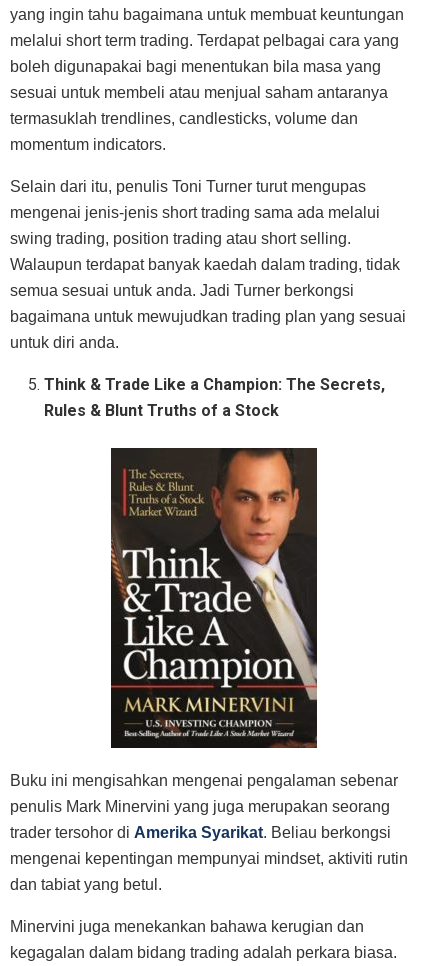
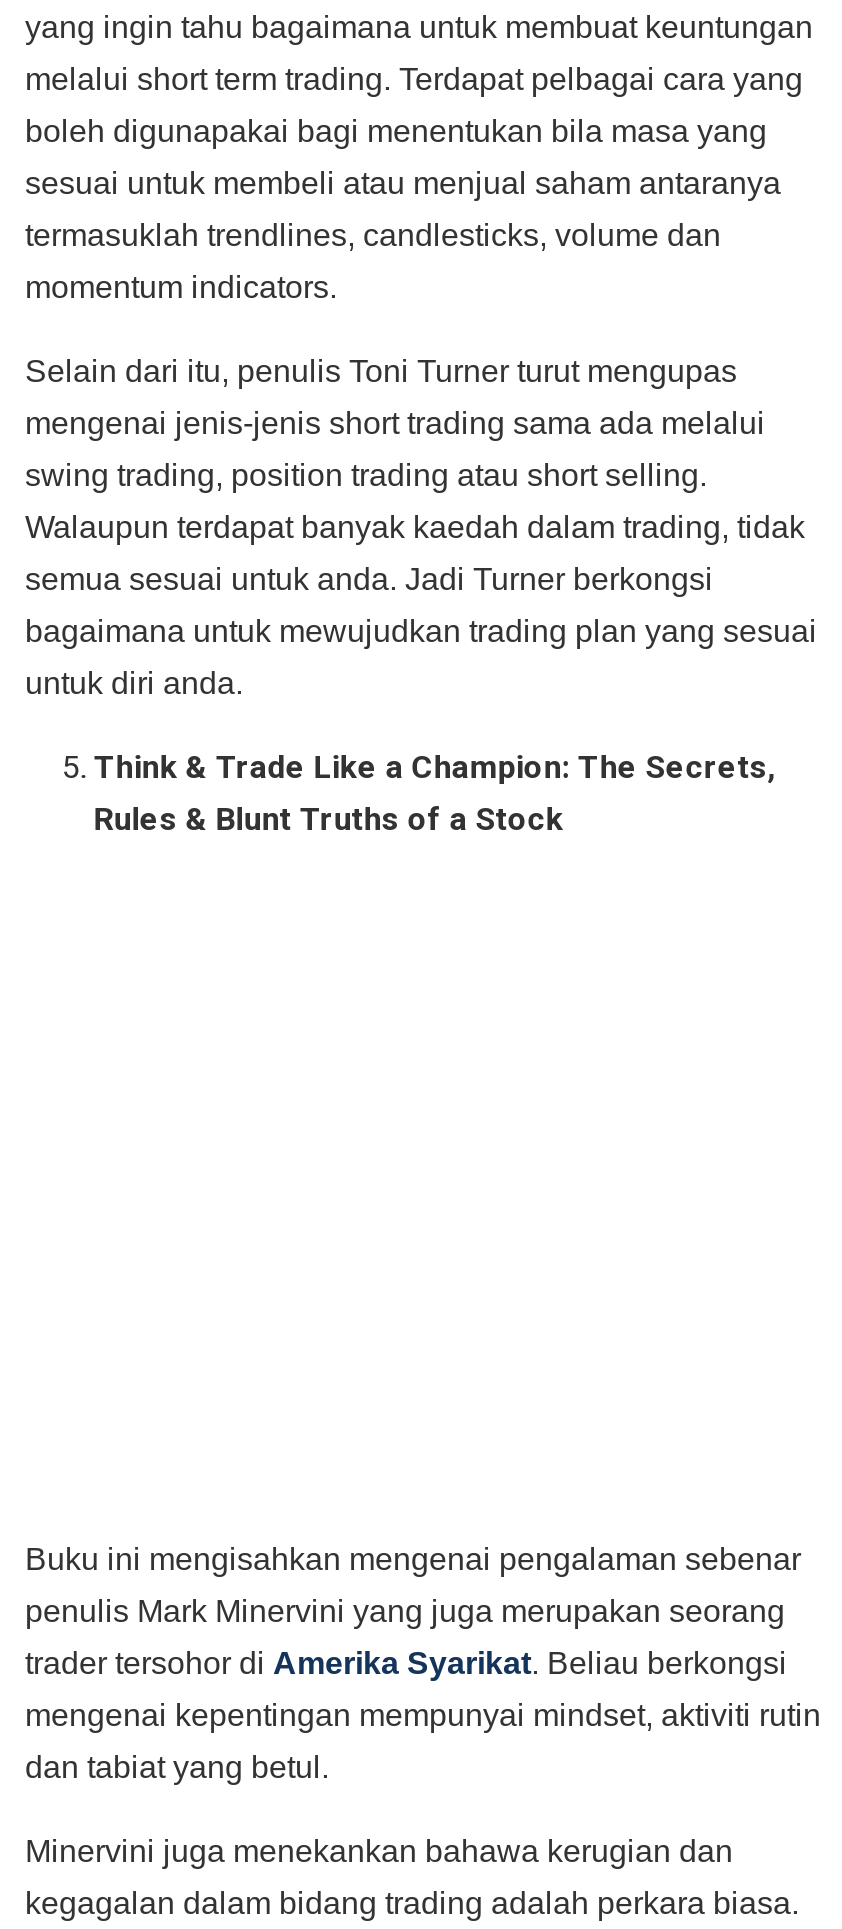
[110,447,318,749] [image] -> none

